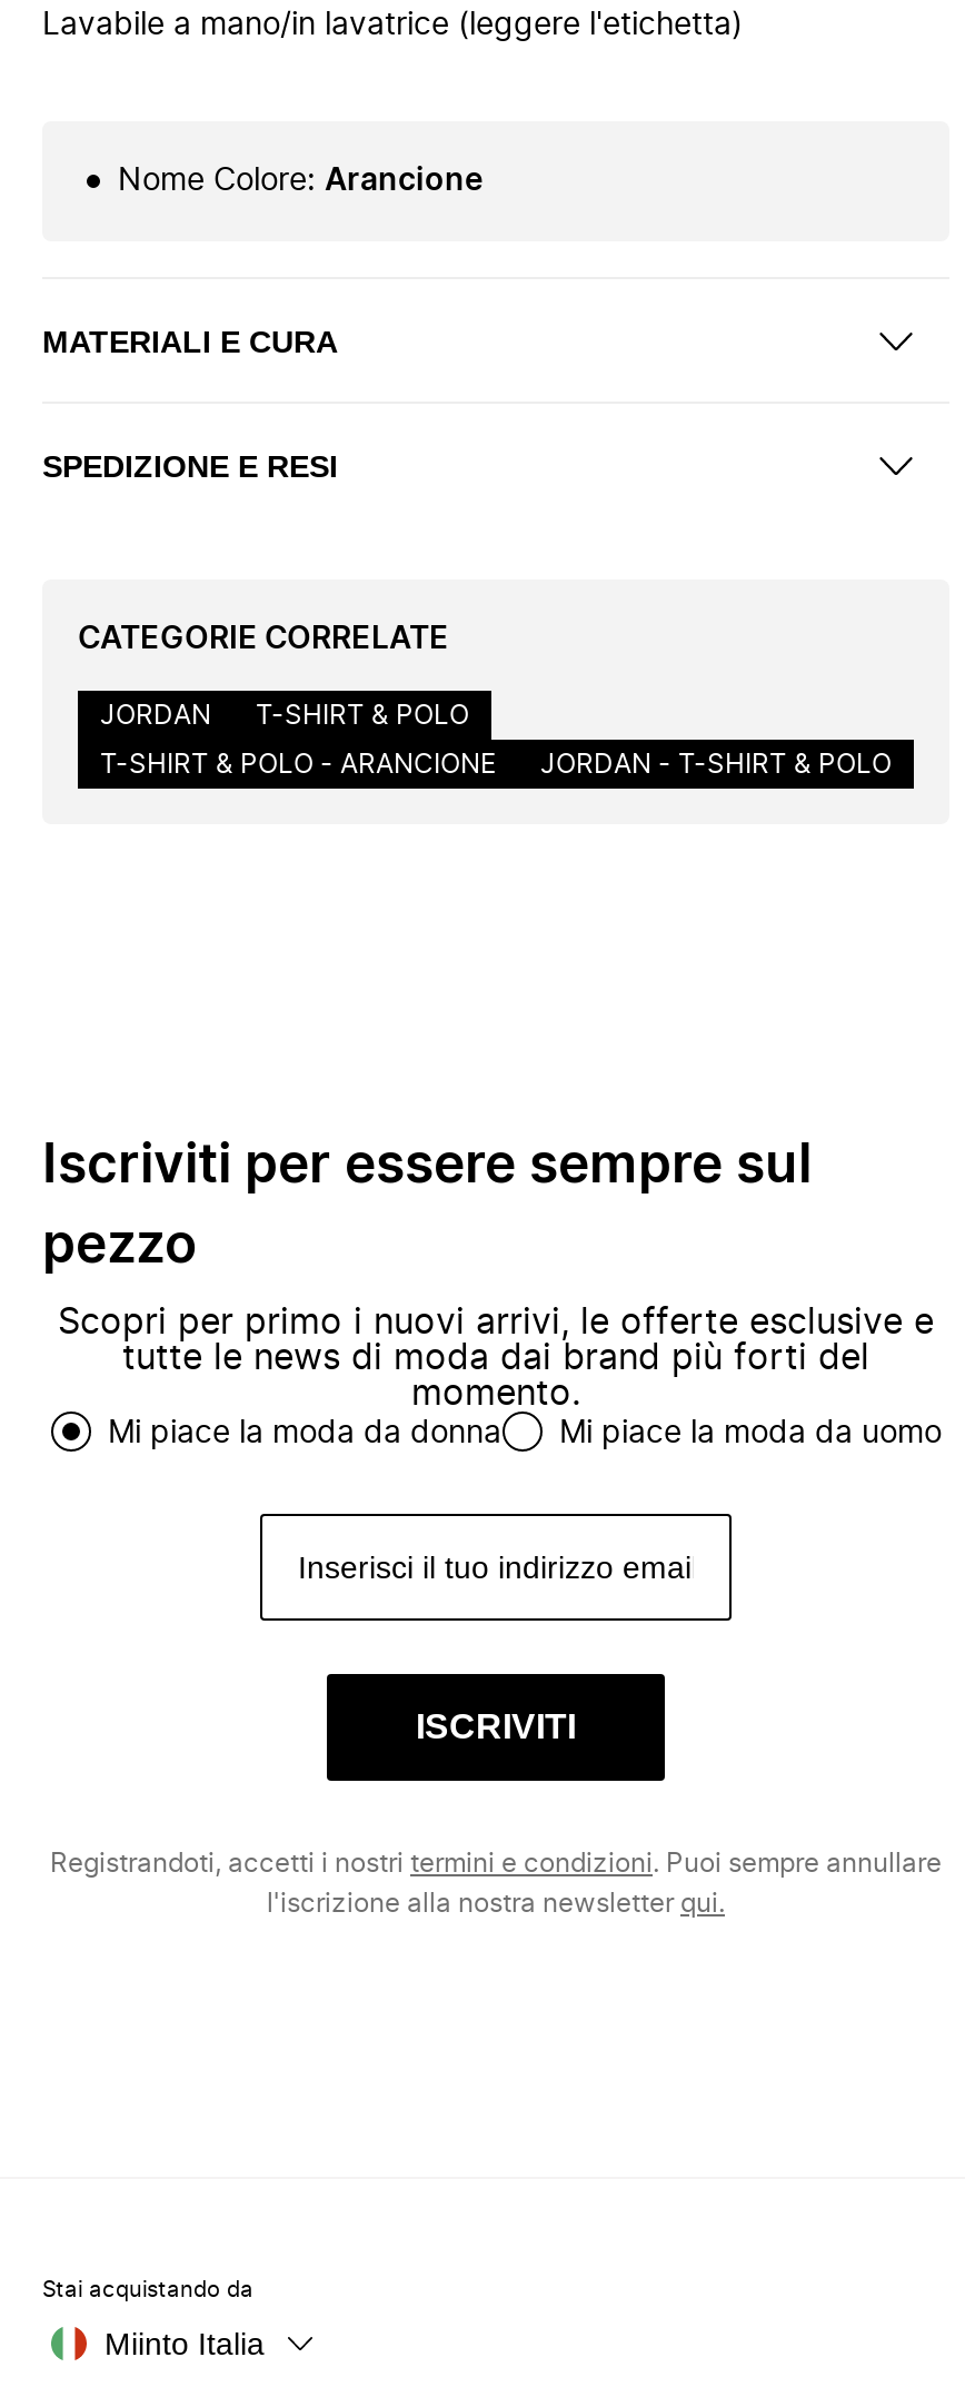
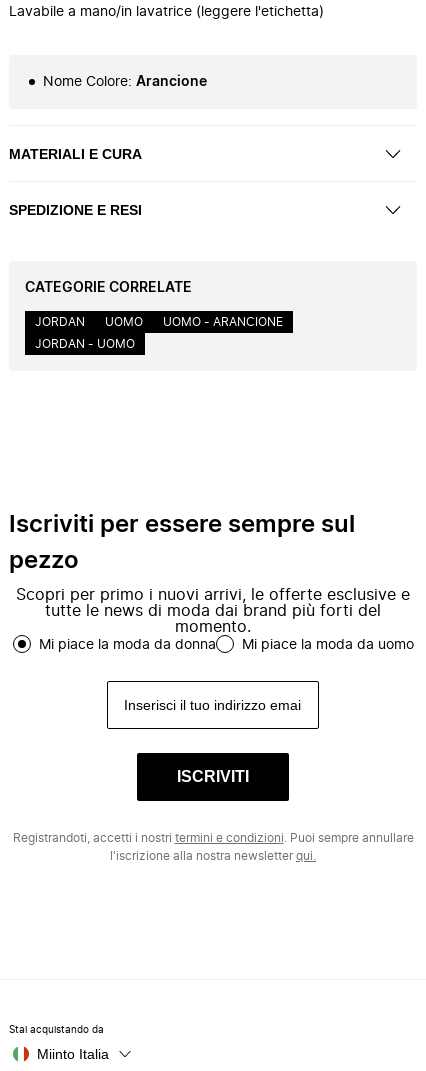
[256,702,469,729] T-SHIRT & POLO -> [105,316,283,328] UOMO | UOMO - ARANCIONE
[100,751,892,777] T-SHIRT & POLO - ARANCIONE | JORDAN - T-SHIRT & POLO -> [35,338,135,350] JORDAN - UOMO

